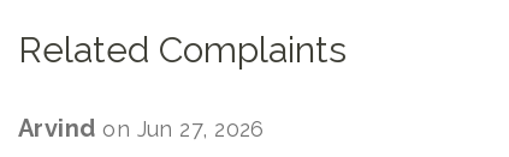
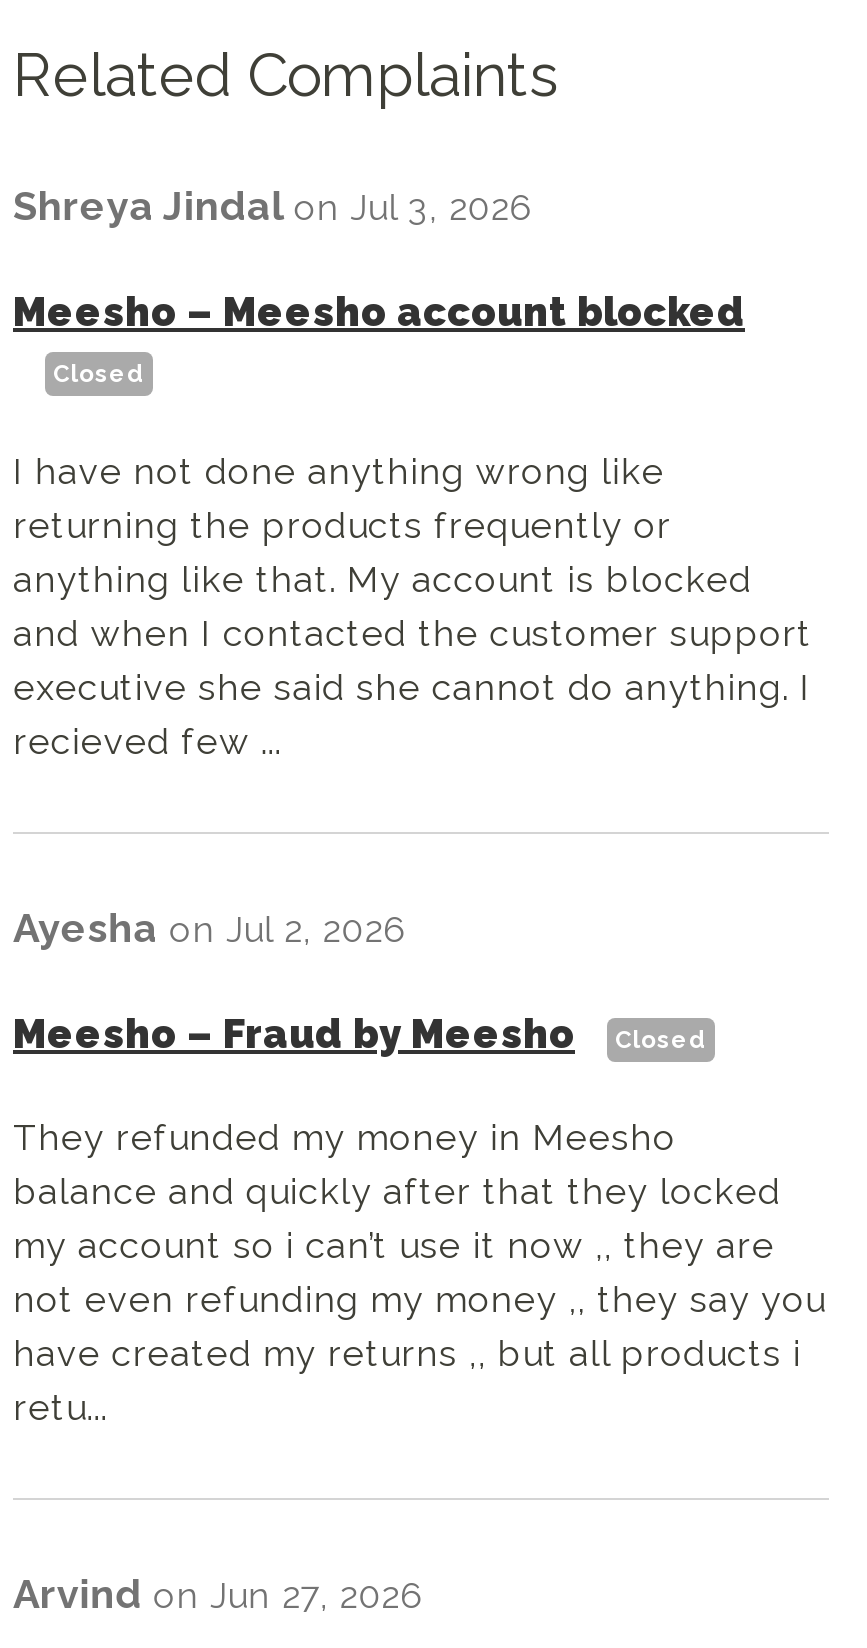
none -> [13,183,812,763] Shreya Jindal on Jul 3, 2026 | Meesho – Meesho account blocked | Closed | I have not done anything wrong like | returning the products frequently or | anything like that. My account is blocked | and when I contacted the customer support | executive she said she cannot do anything. I | recieved few ...
none -> [13,905,826,1429] Ayesha on Jul 2, 2026 | Meesho – Fraud by Meesho | Closed | They refunded my money in Meesho | balance and quickly after that they locked | my account so i can’t use it now ,, they are | not even refunding my money ,, they say you | have created my returns ,, but all products i | retu...

